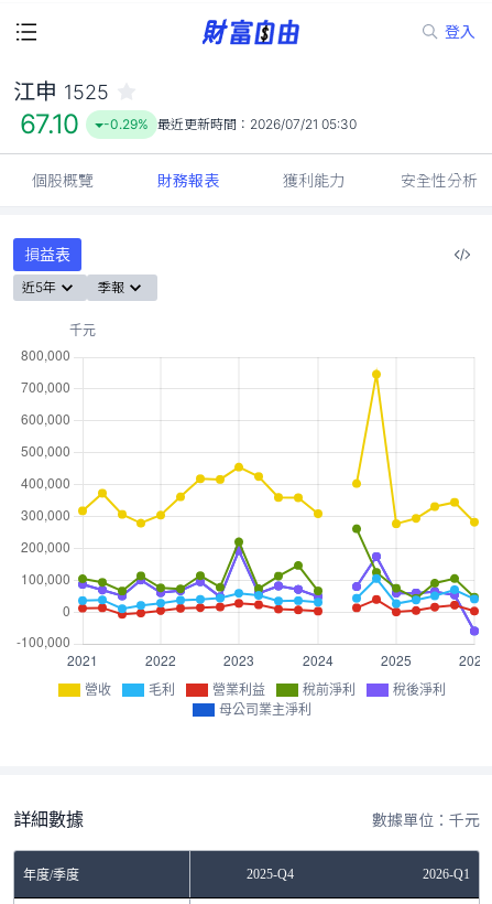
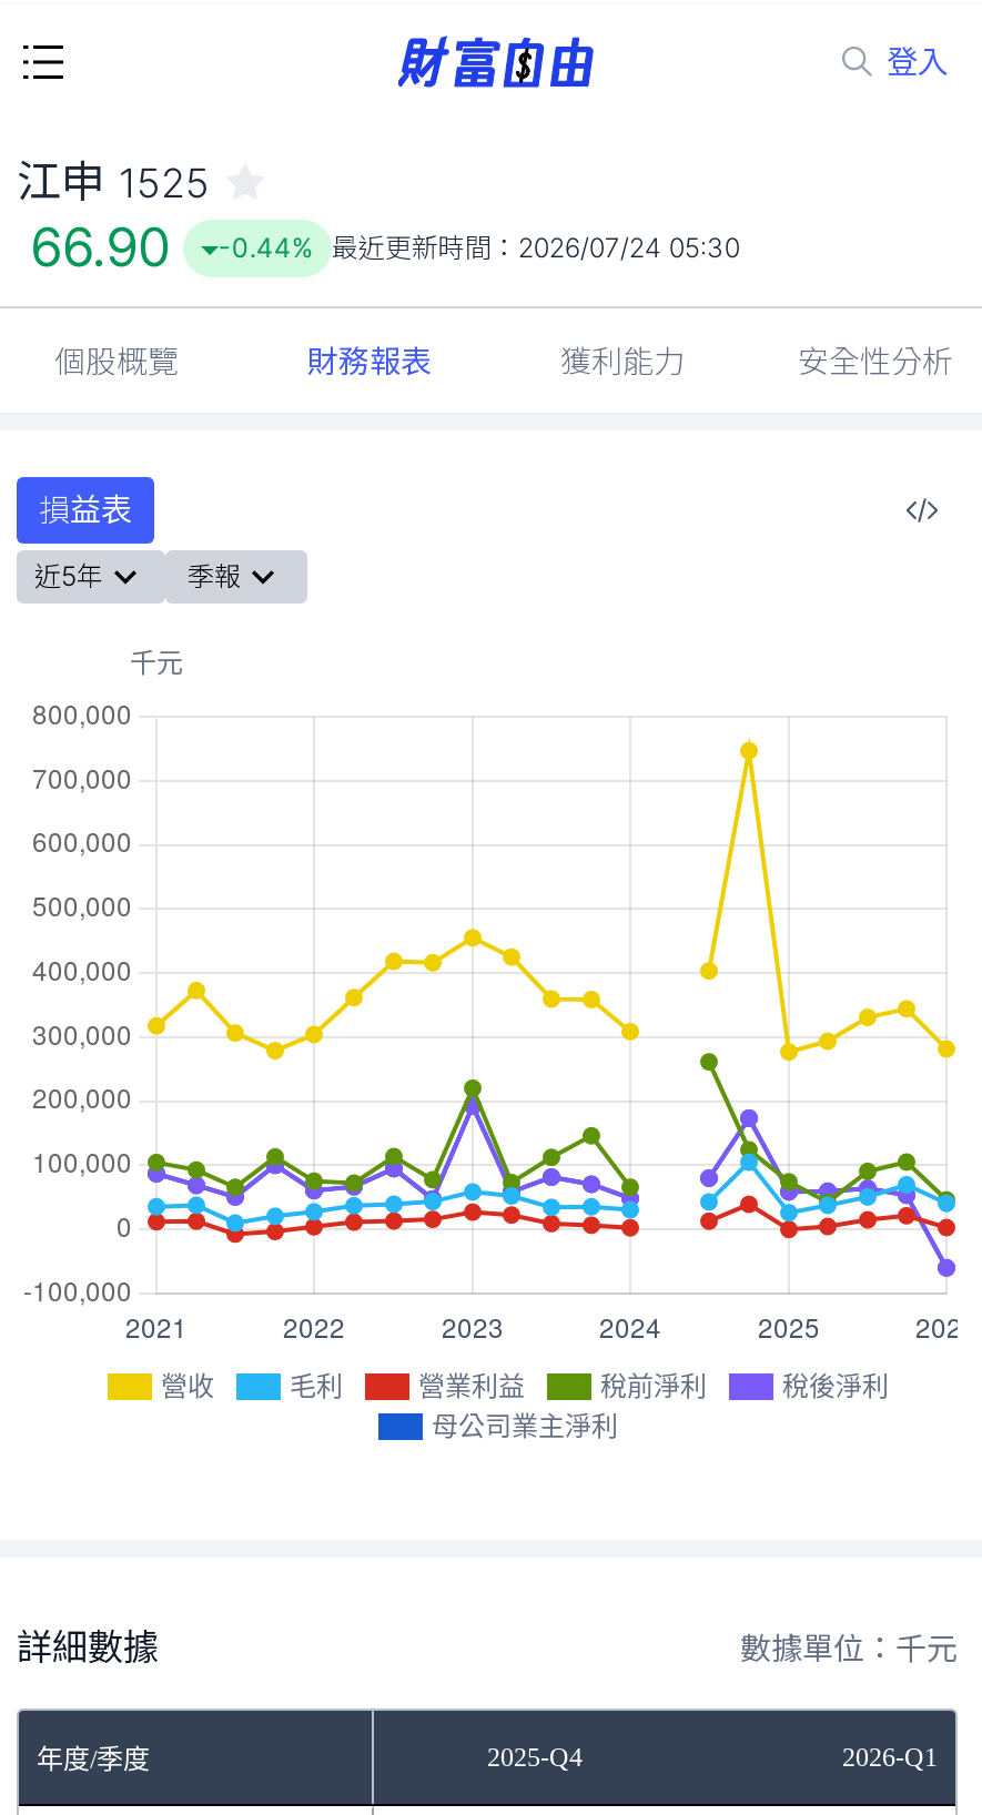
[20,108,79,140] 67.10 -> [30,215,169,280] 66.90
[103,116,356,132] -0.29% 最近更新時間：2026/07/21 05:30 -> [218,231,740,264] -0.44% 最近更新時間：2026/07/24 05:30

